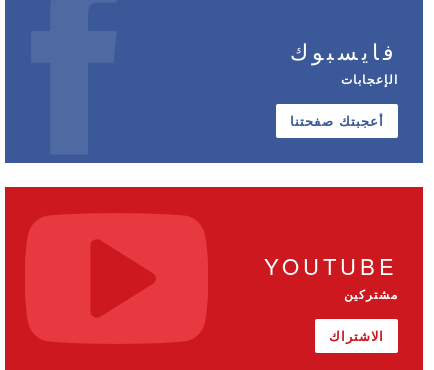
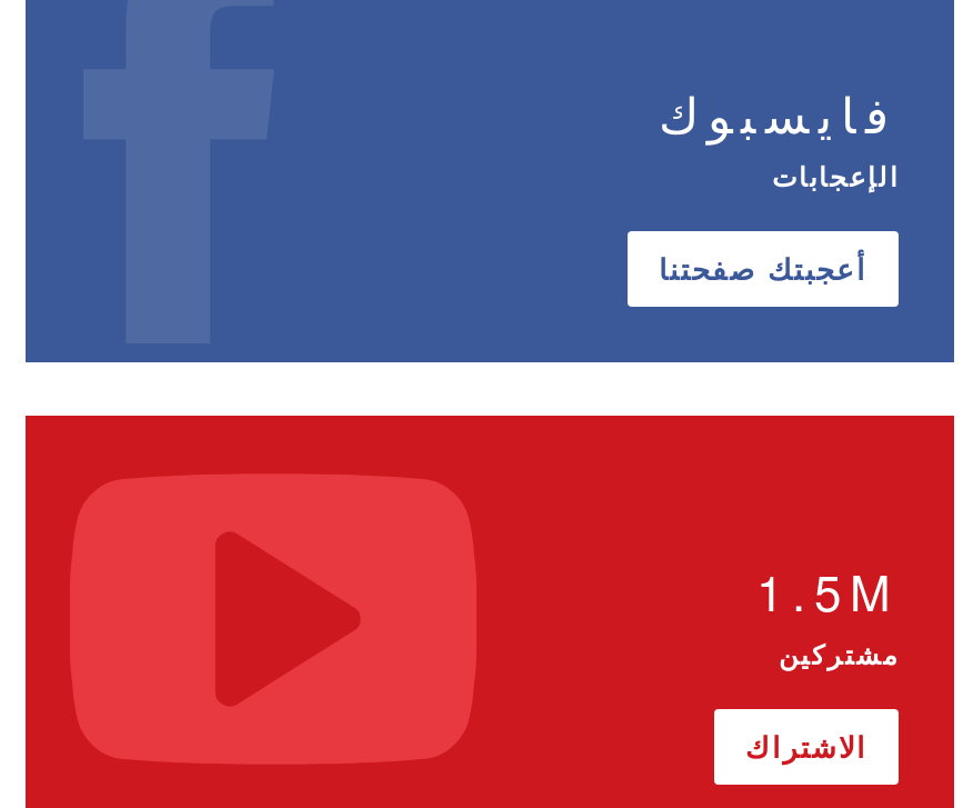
[264,250,398,281] YOUTUBE -> [756,556,899,625] 1.5M

